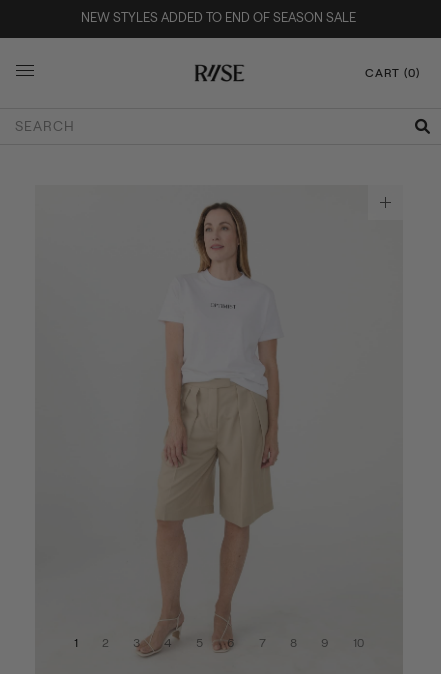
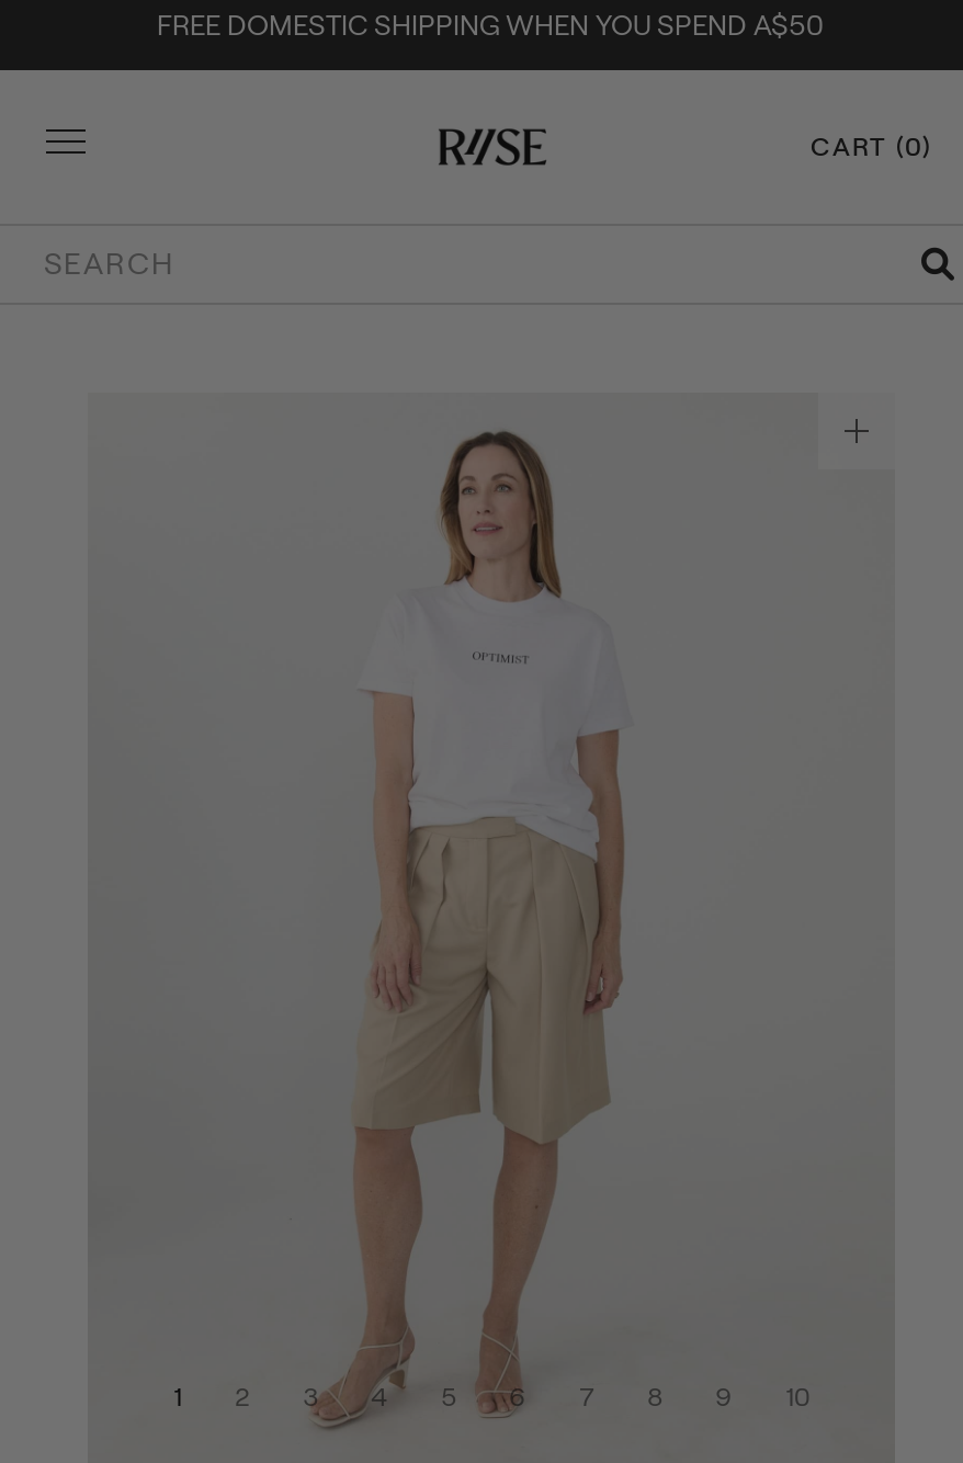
[81,11,356,24] NEW STYLES ADDED TO END OF SEASON SALE -> [157,12,824,41] FREE DOMESTIC SHIPPING WHEN YOU SPEND A$50

